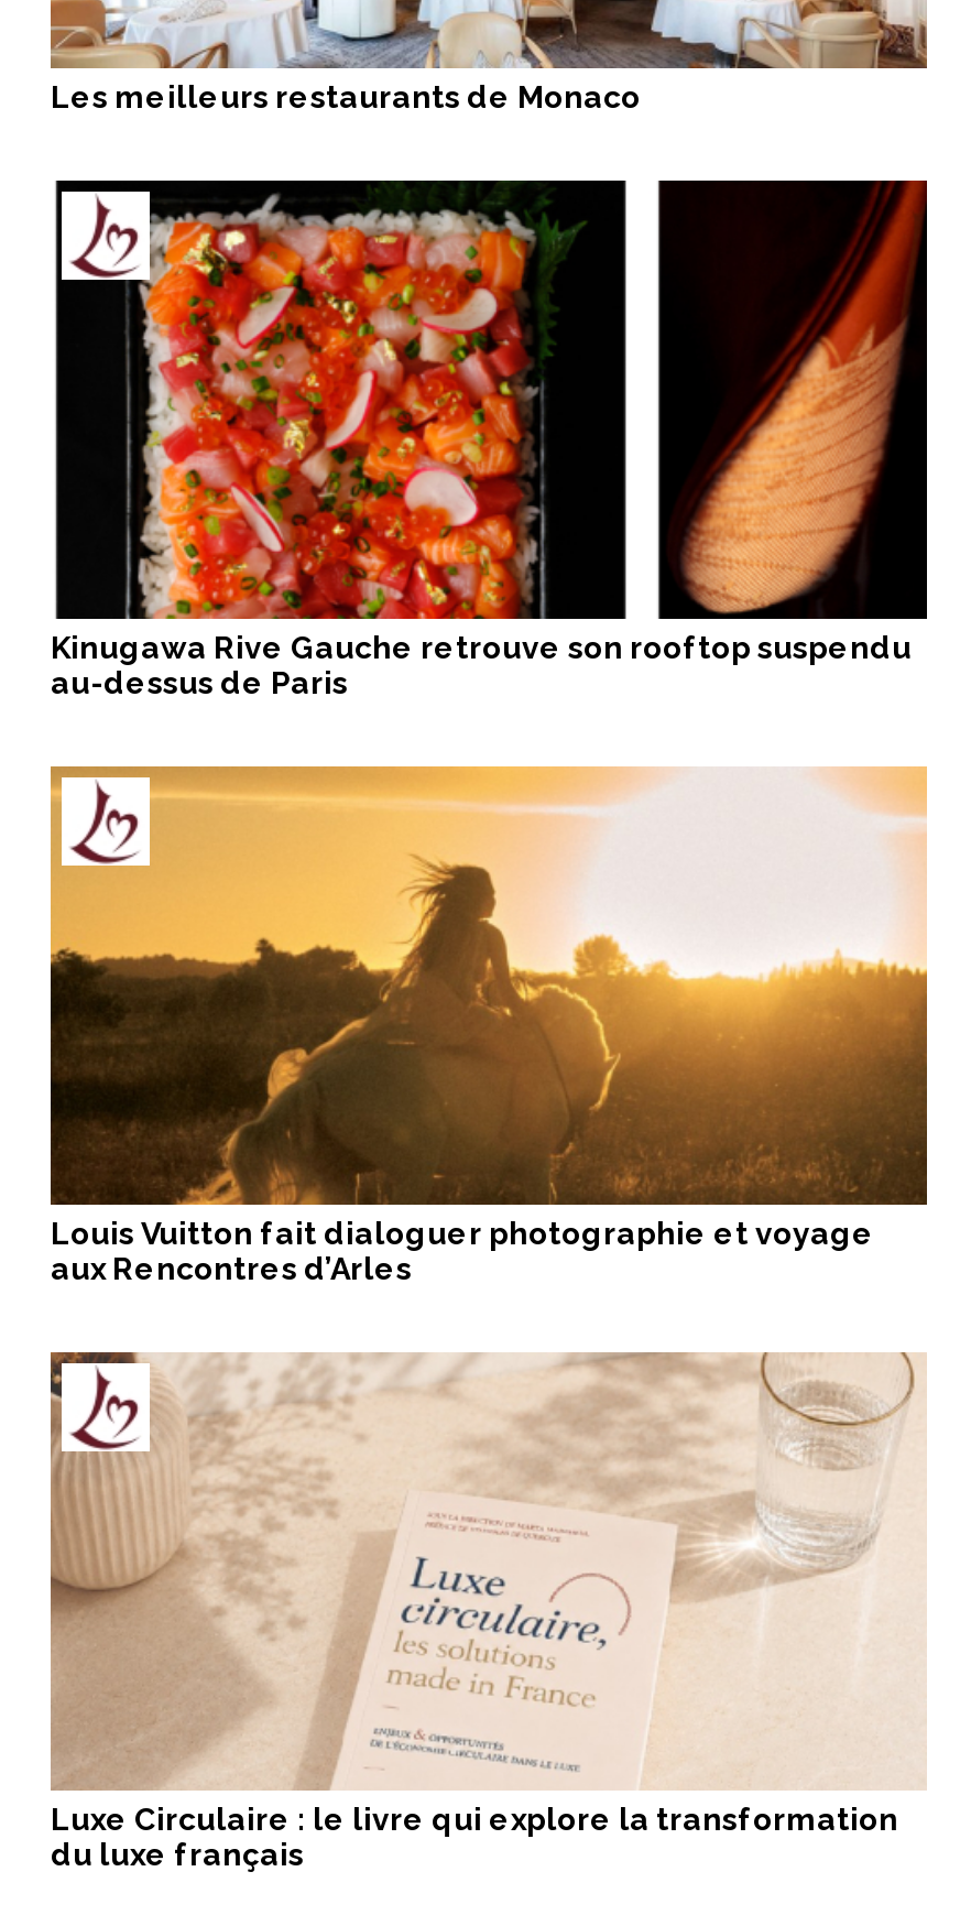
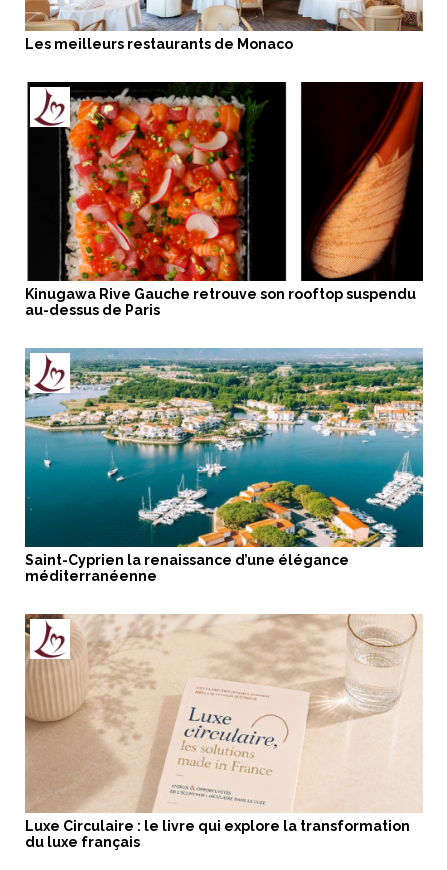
[48,764,929,1286] [image] | Louis Vuitton fait dialoguer photographie et voyage | aux Rencontres d’Arles -> [24,347,424,584] [image] | Saint-Cyprien la renaissance d’une élégance | méditerranéenne

